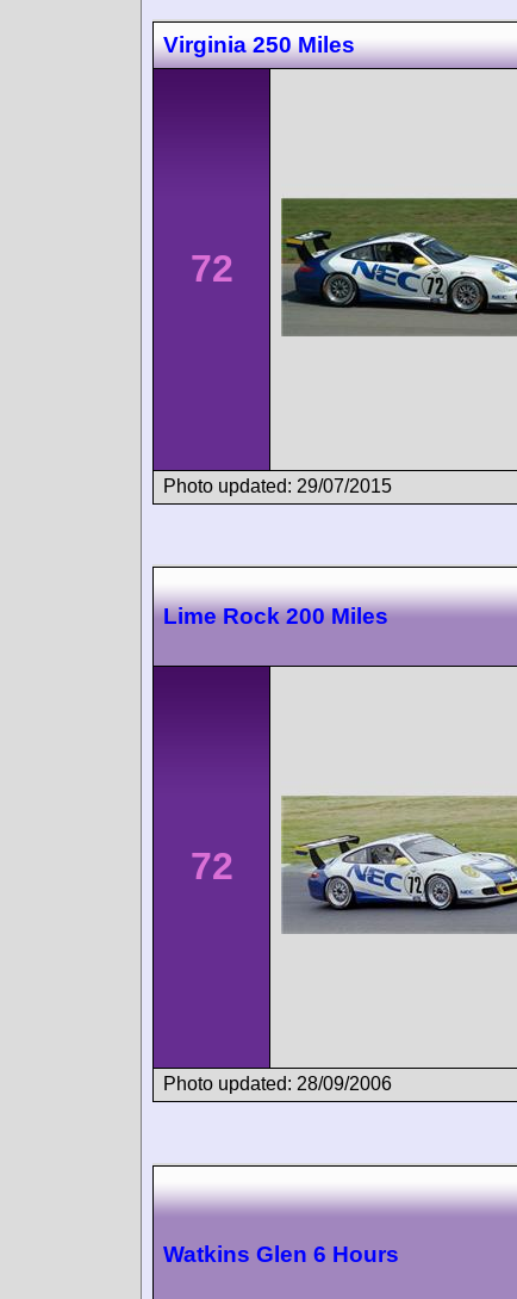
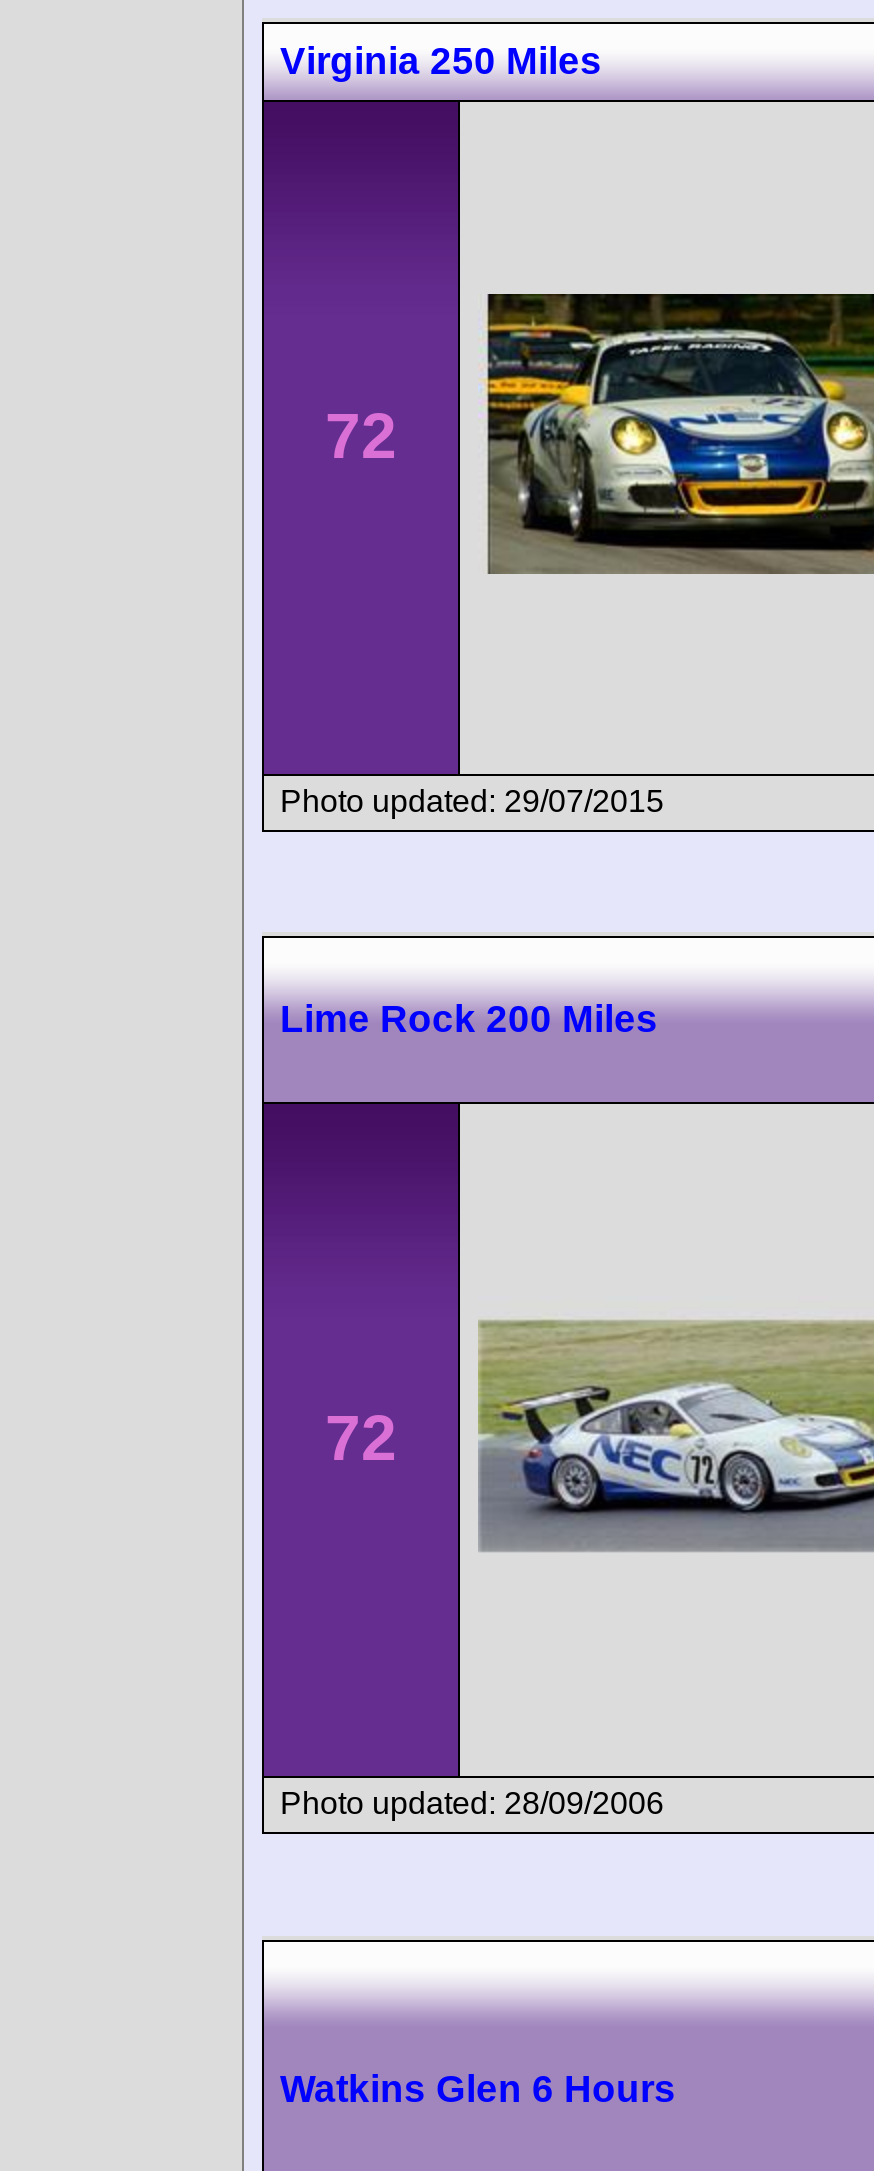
[280,184,513,351] [image] -> [478,292,868,576] [image]

